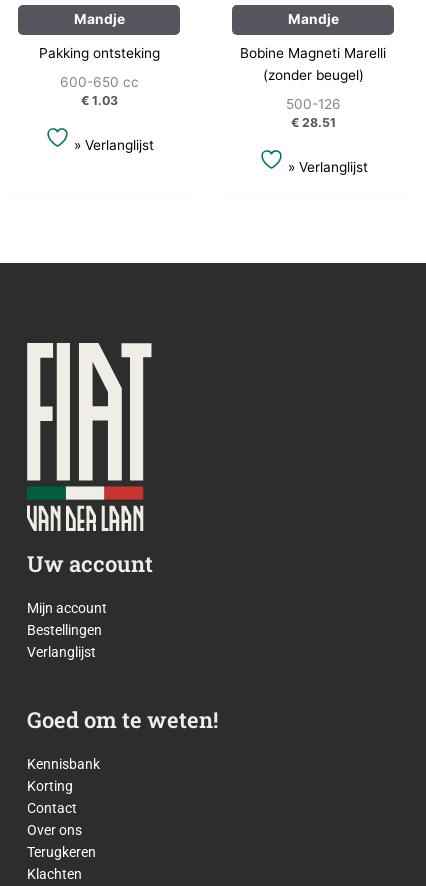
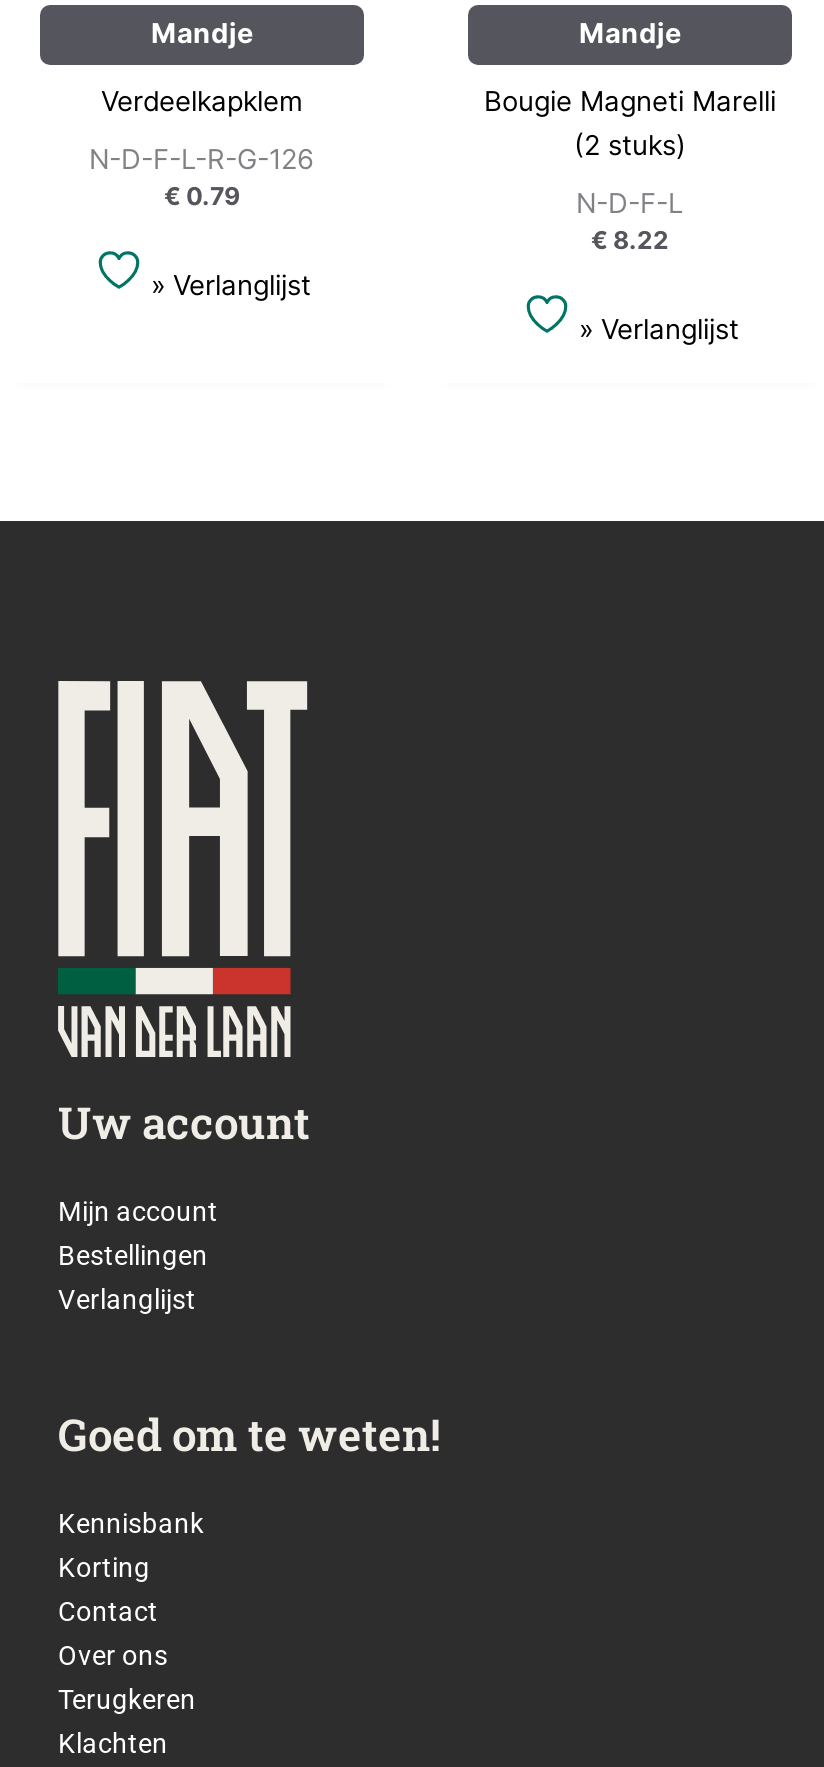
[38,45,159,61] Pakking ontsteking -> [101,85,303,117] Verdeelkapklem
[240,45,386,83] Bobine Magneti Marelli | (zonder beugel) -> [484,85,776,161] Bougie Magneti Marelli | (2 stuks)
[59,74,138,108] 600-650 cc | €1.03 -> [89,143,315,211] N-D-F-L-R-G-126 | €0.79
[285,96,340,130] 500-126 | €28.51 -> [576,187,684,255] N-D-F-L | €8.22

